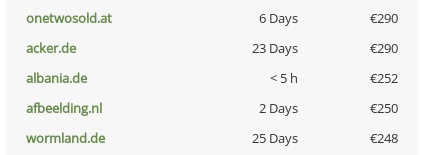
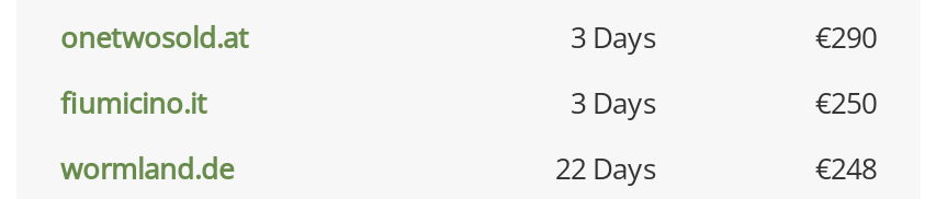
[258,9,297,27] 6 Days -> [571,17,656,57] 3 Days
[26,39,398,117] acker.de | 23 Days | €290 | albania.de | < 5 h | €252 | afbeelding.nl | 2 Days -> [60,83,656,122] fiumicino.it | 3 Days
[251,129,297,147] 25 Days -> [555,149,656,188] 22 Days

